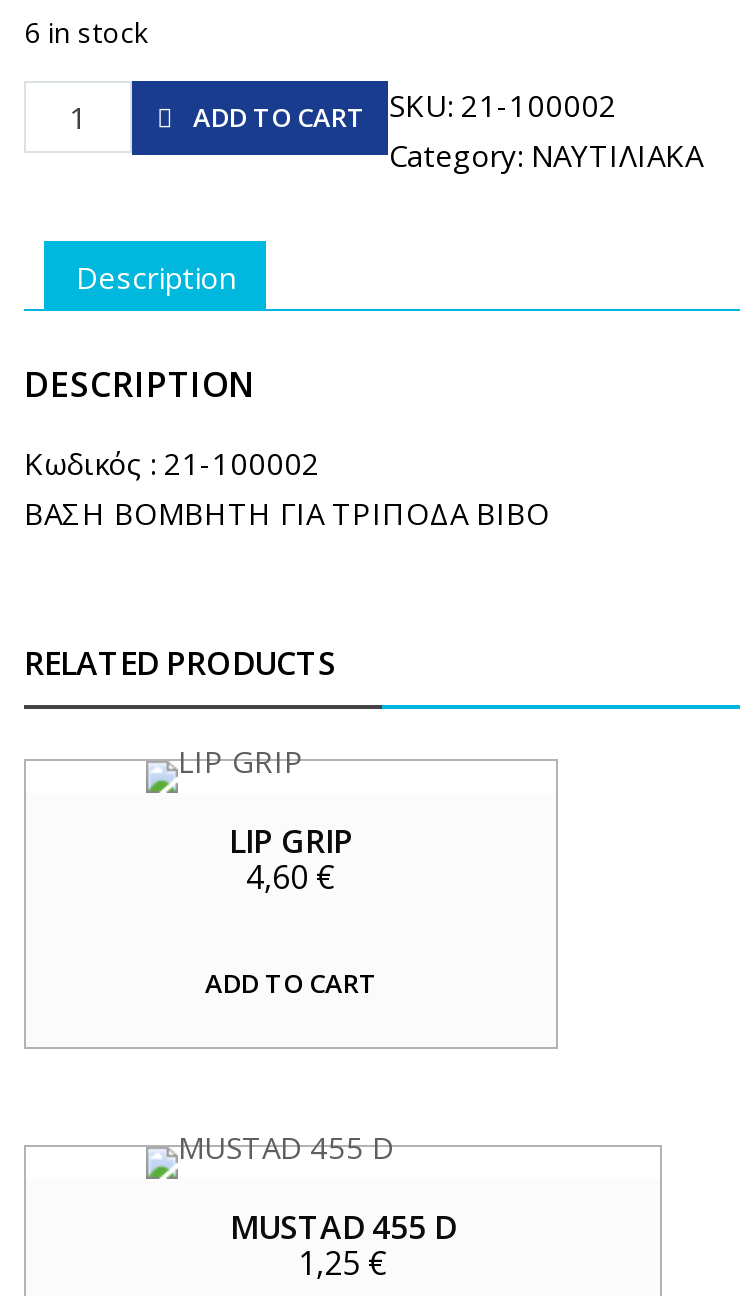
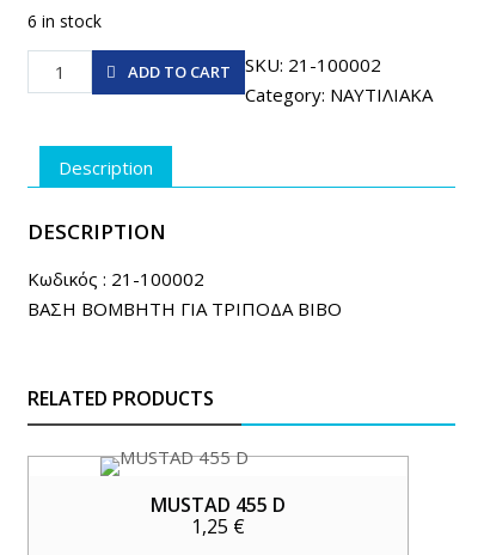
[205,820,377,1002] LIP GRIP | 4,60 € | ADD TO CART -> none

